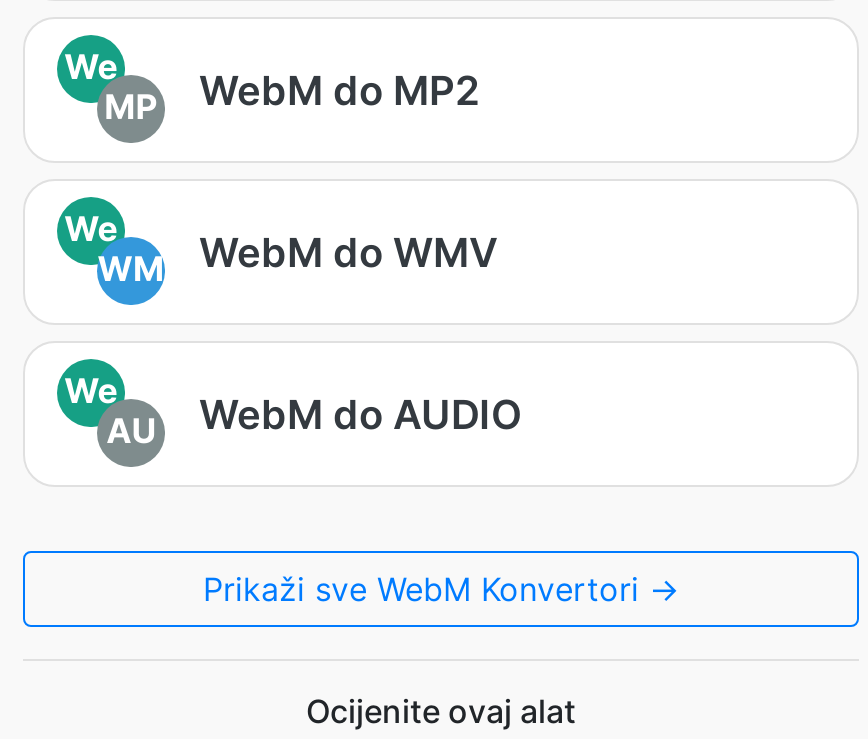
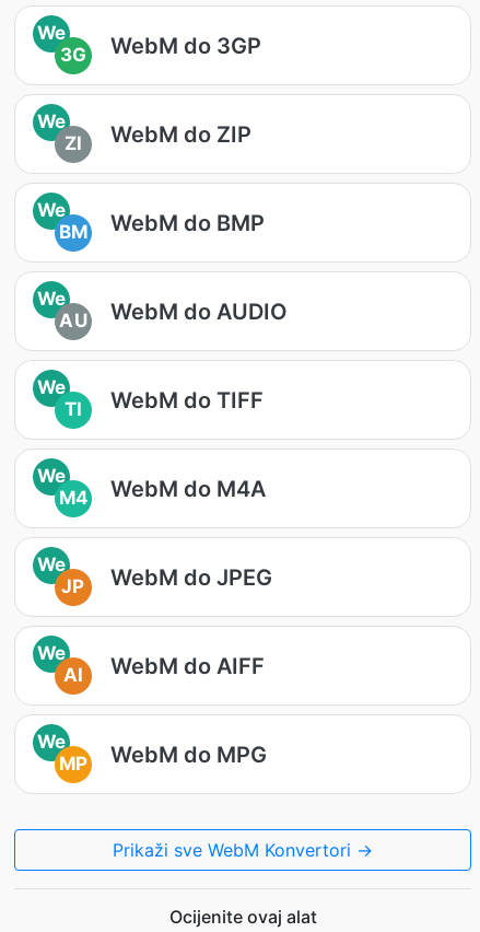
[105,66,479,127] MP | WebM do MP2 -> [60,32,261,66] 3G | WebM do 3GP
[98,228,497,289] WM | WebM do WMV -> [37,121,265,243] ZI | WebM do ZIP | We | BM | WebM do BMP
none -> [37,376,272,775] We | TI | WebM do TIFF | We | M4 | WebM do M4A | We | JP | WebM do JPEG | We | AI | WebM do AIFF | We | MP | WebM do MPG

